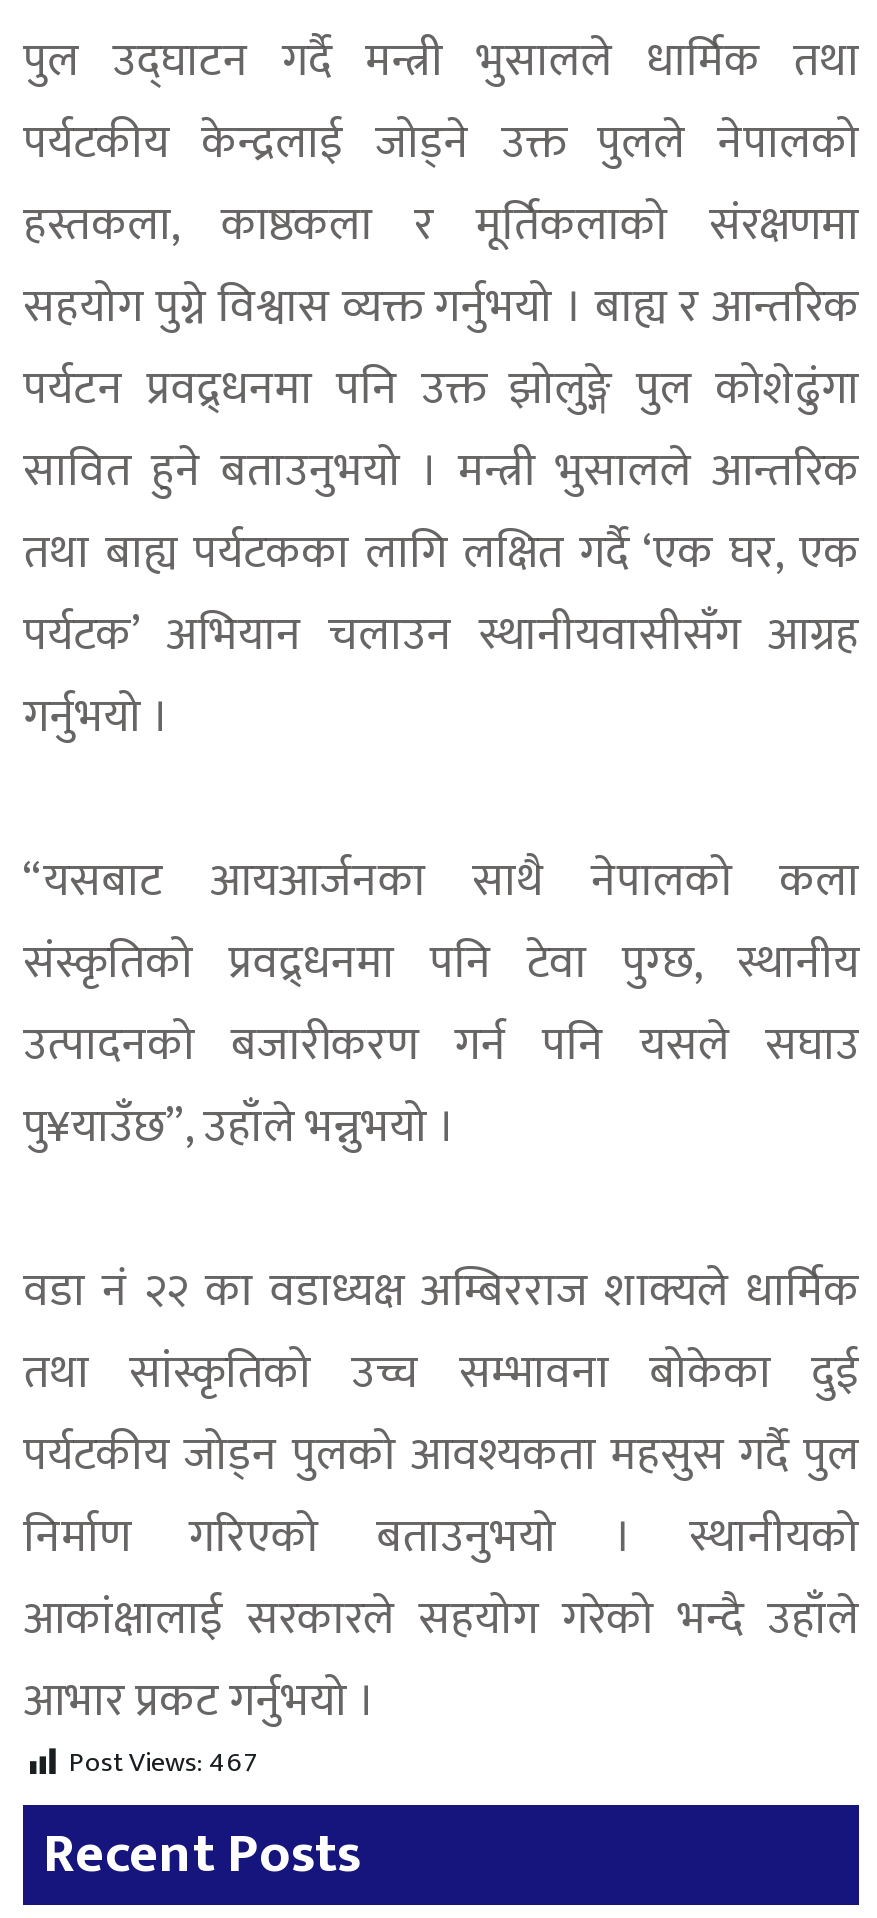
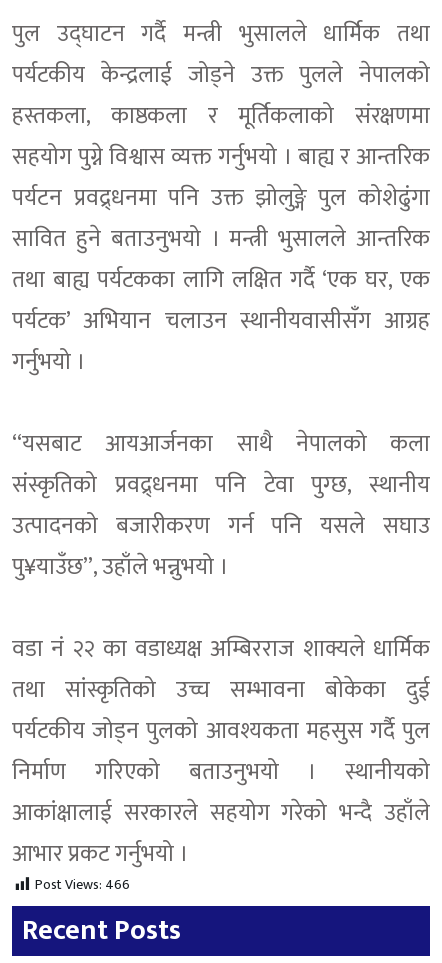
[69,1740,257,1786] Post Views: 467 -> [35,873,130,896] Post Views: 466

